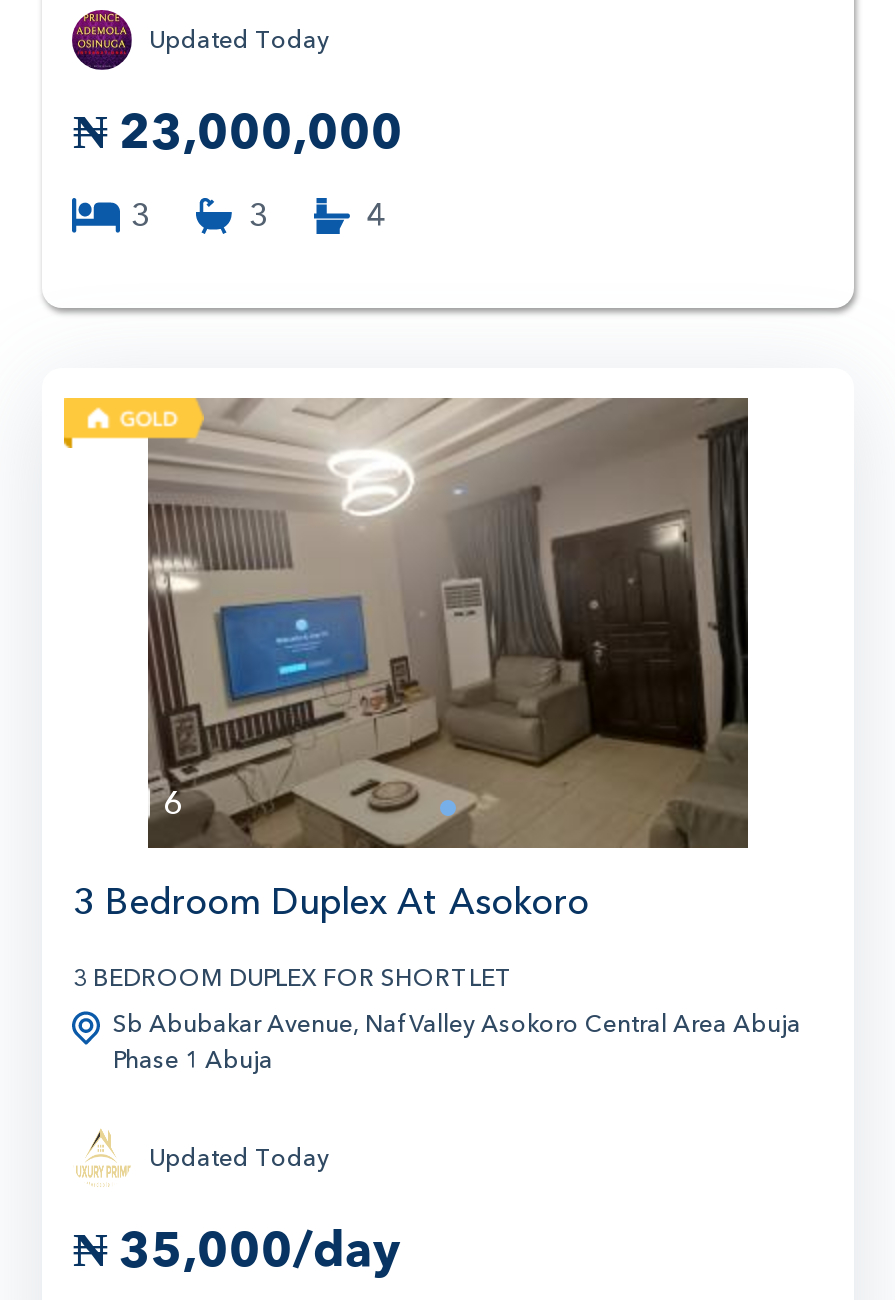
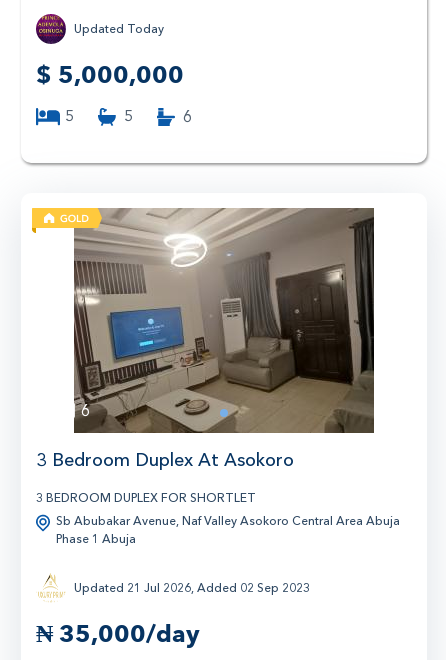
[73,100,403,166] ₦ 23,000,000 -> [36,59,184,92] $ 5,000,000
[131,194,151,238] 3 -> [65,106,75,128] 5
[249,194,269,238] 3 -> [124,106,134,128] 5
[367,194,387,238] 4 -> [183,106,193,128] 6
[149,1142,329,1174] Updated Today -> [74,580,310,596] Updated 21 Jul 2026, Added 02 Sep 2023

